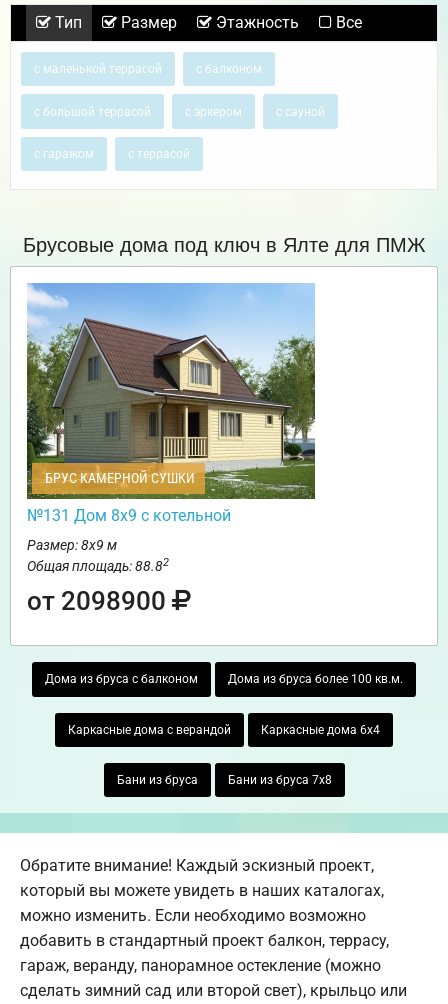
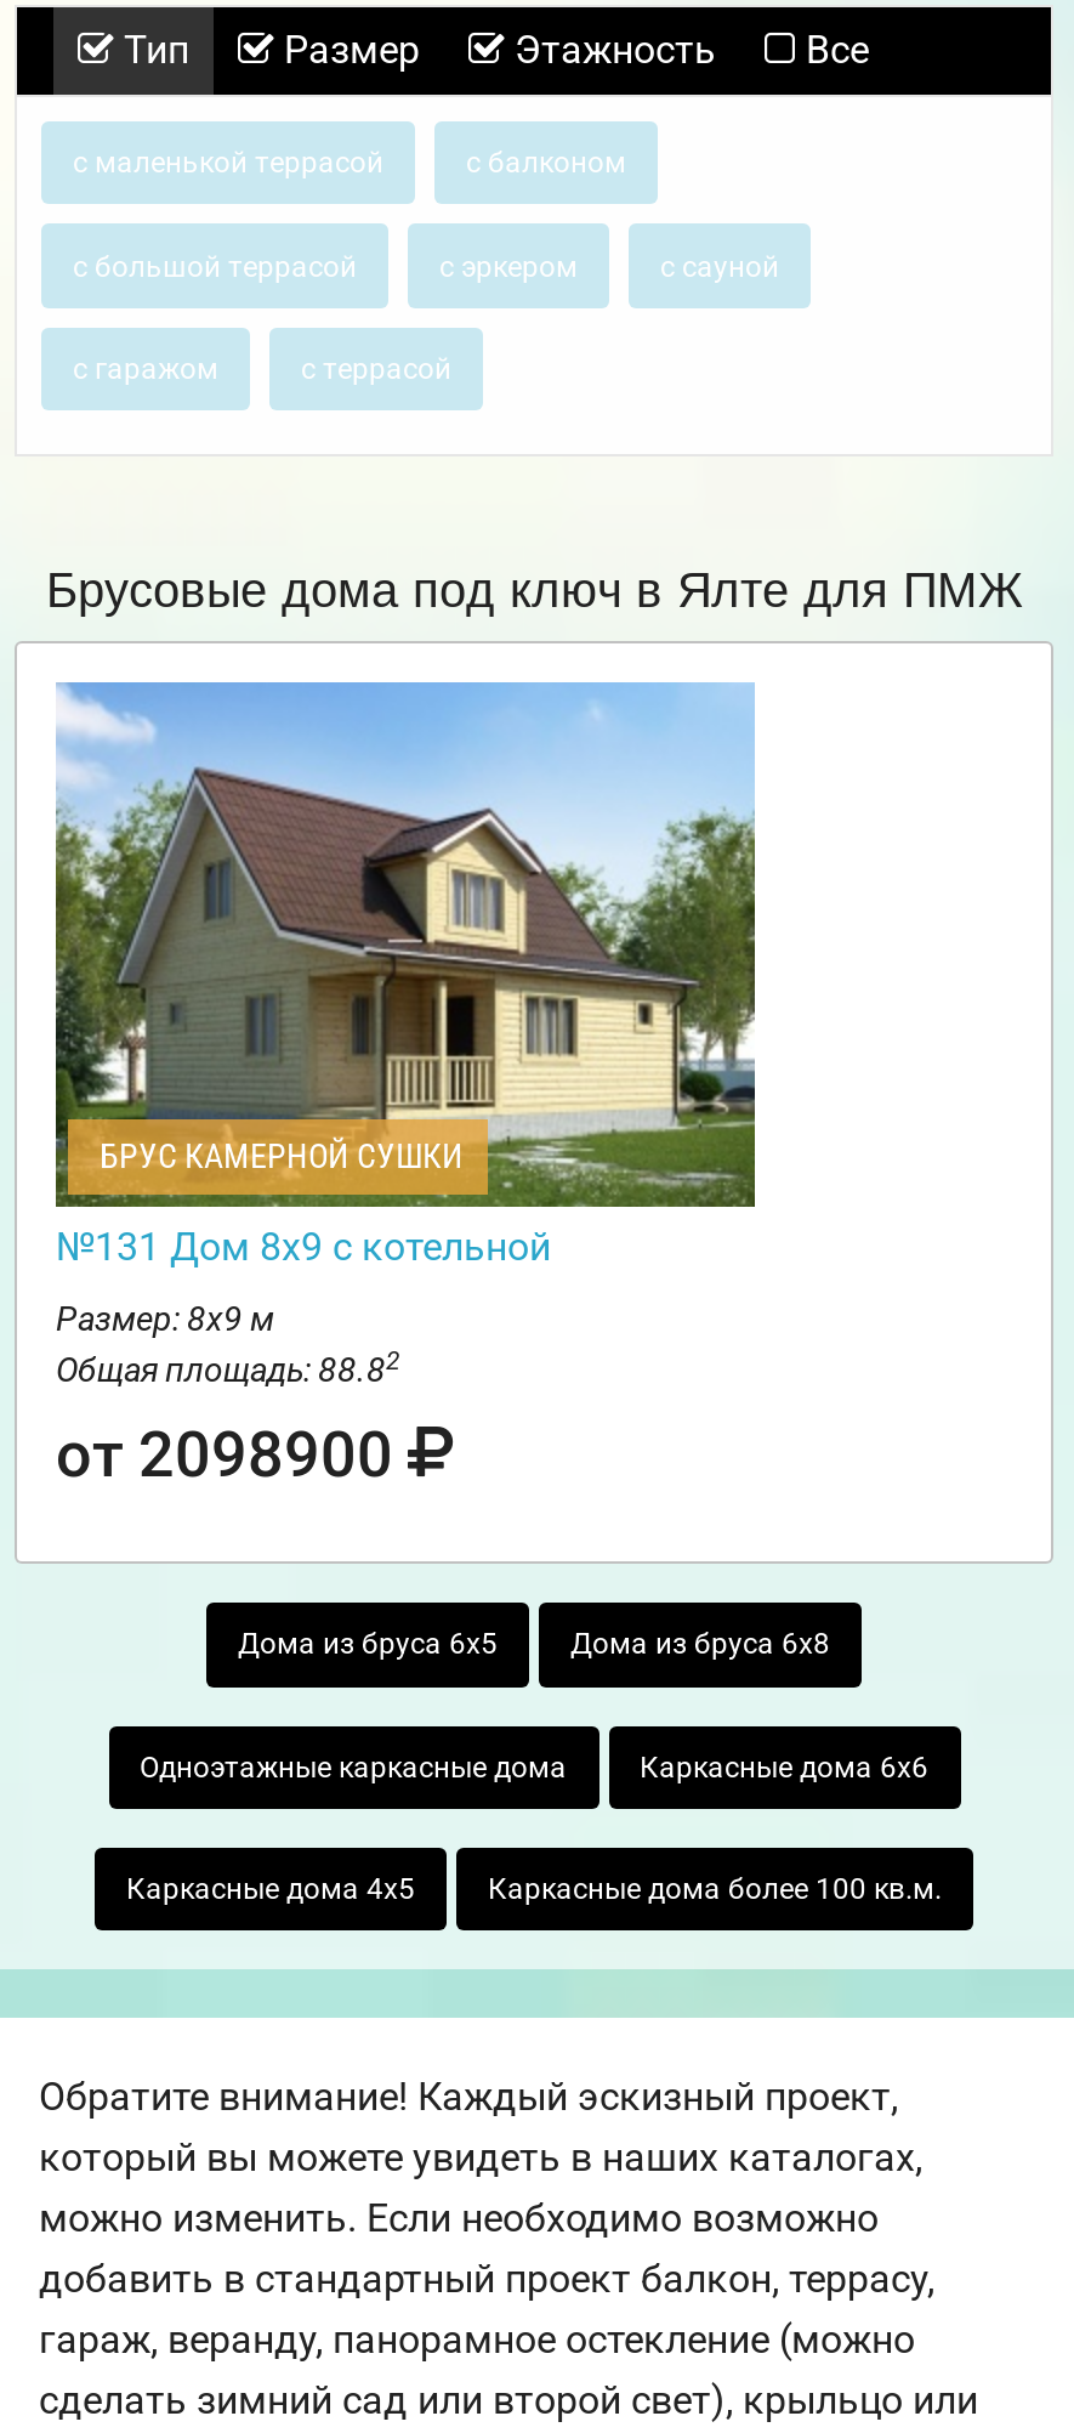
[45,672,403,686] Дома из бруса с балконом | Дома из бруса более 100 кв.м. -> [238,1628,830,1662] Дома из бруса 6х5 | Дома из бруса 6х8
[68,723,380,737] Каркасные дома с верандой | Каркасные дома 6х4 -> [140,1750,928,1784] Одноэтажные каркасные дома | Каркасные дома 6х6
[116,773,331,787] Бани из бруса | Бани из бруса 7х8 -> [126,1872,942,1906] Каркасные дома 4х5 | Каркасные дома более 100 кв.м.

